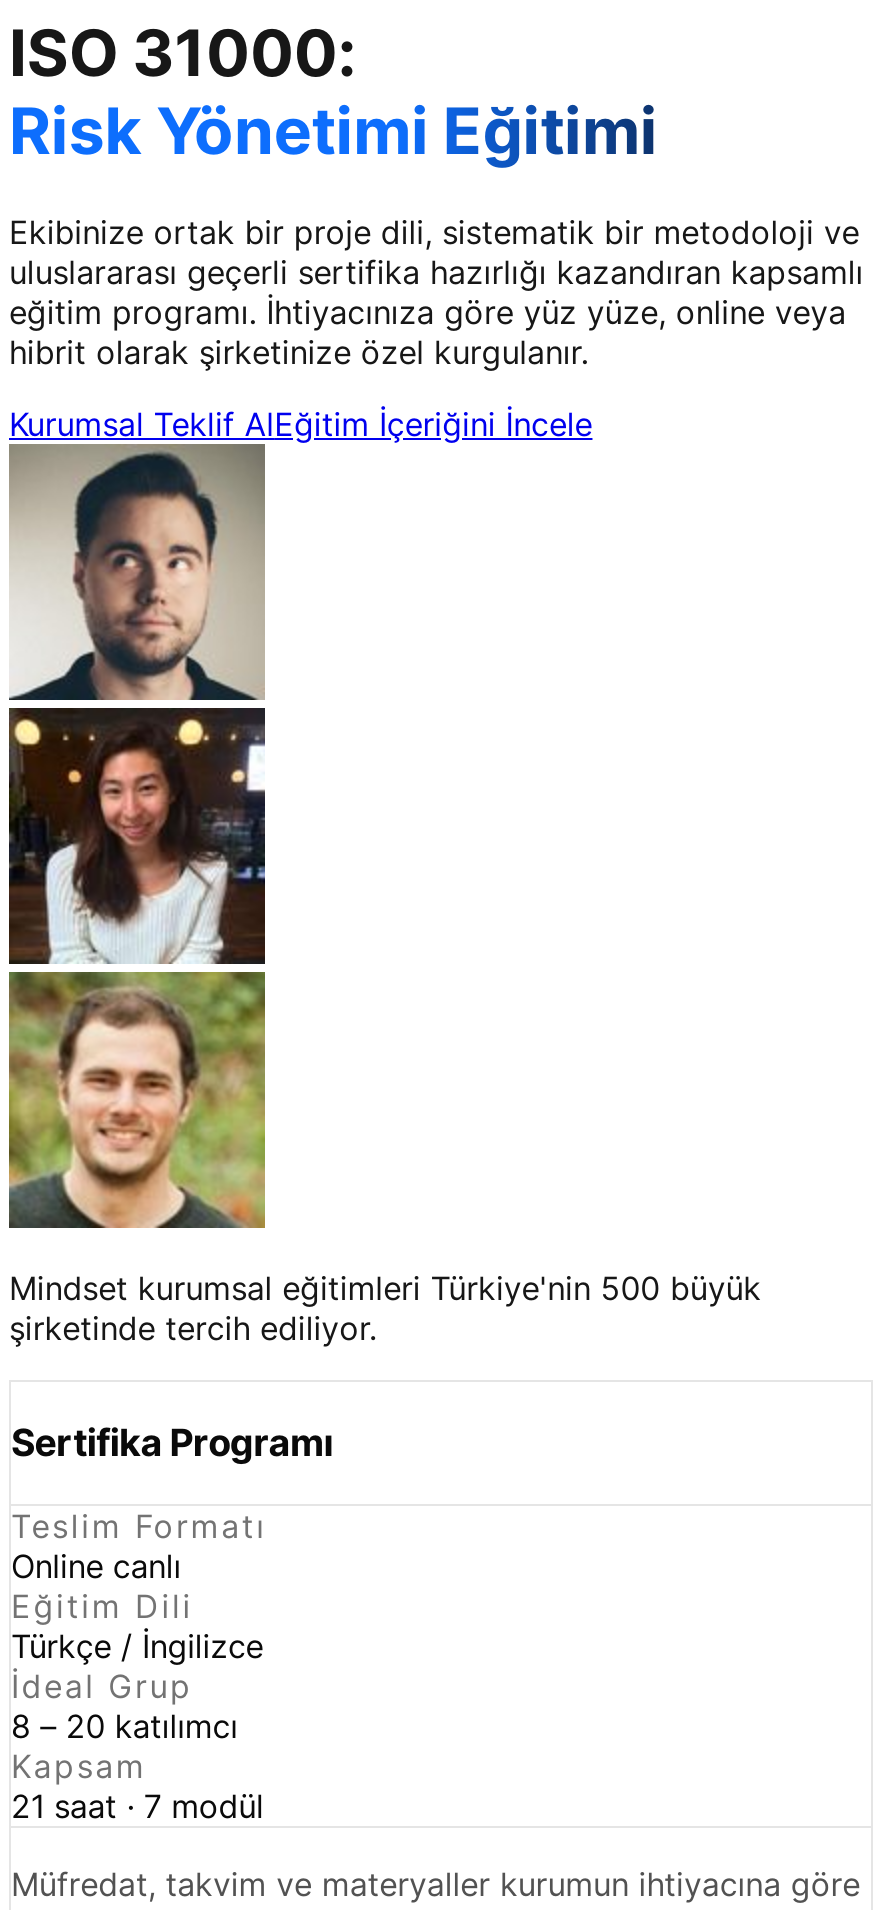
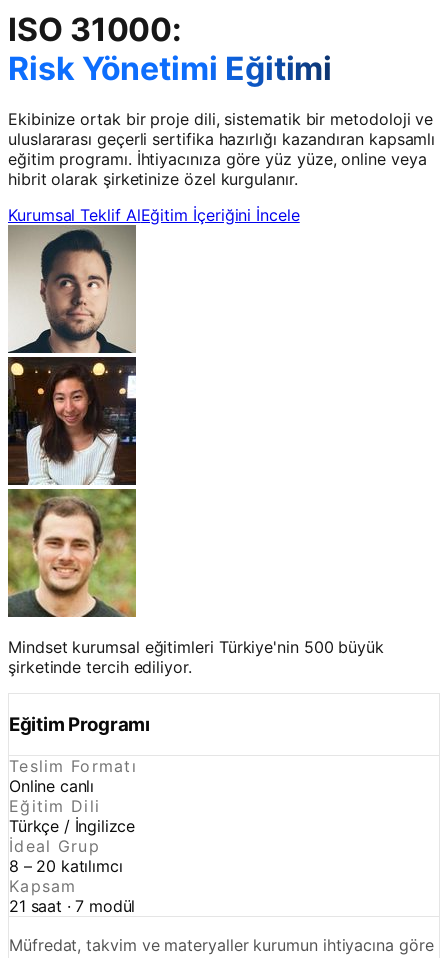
[11,1420,333,1466] Sertifika Programı -> [9,713,150,736] Eğitim Programı

